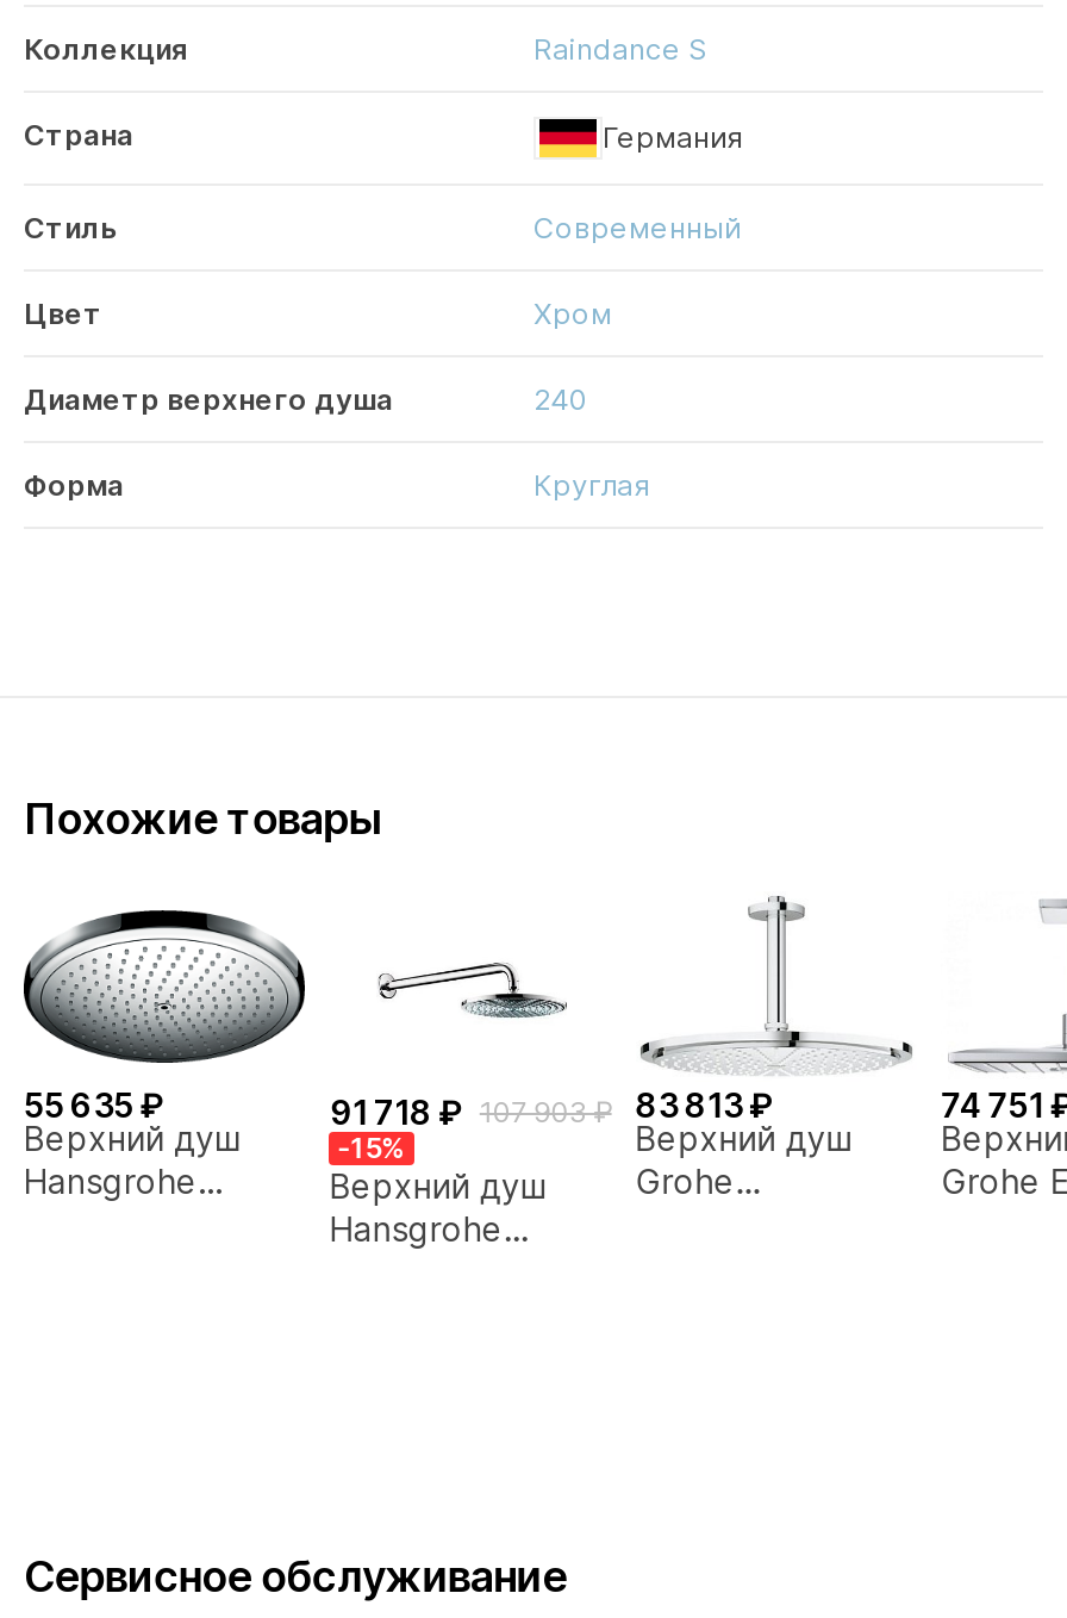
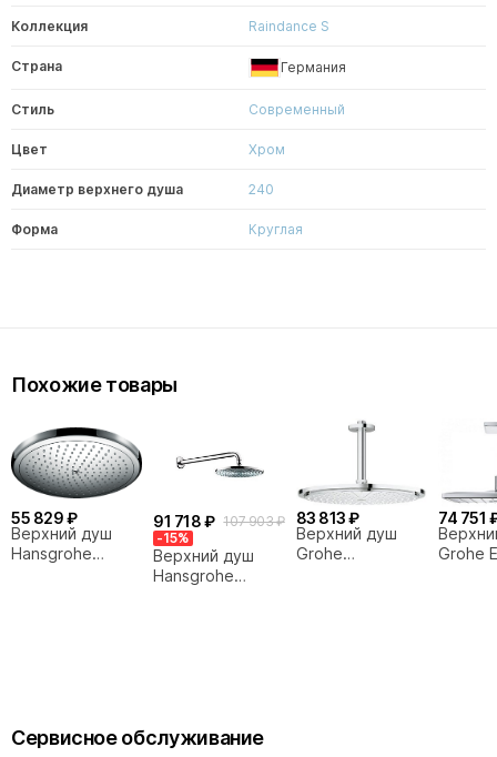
[24,1084,162,1124] 55 635 ₽ -> [11,508,77,527] 55 829 ₽

